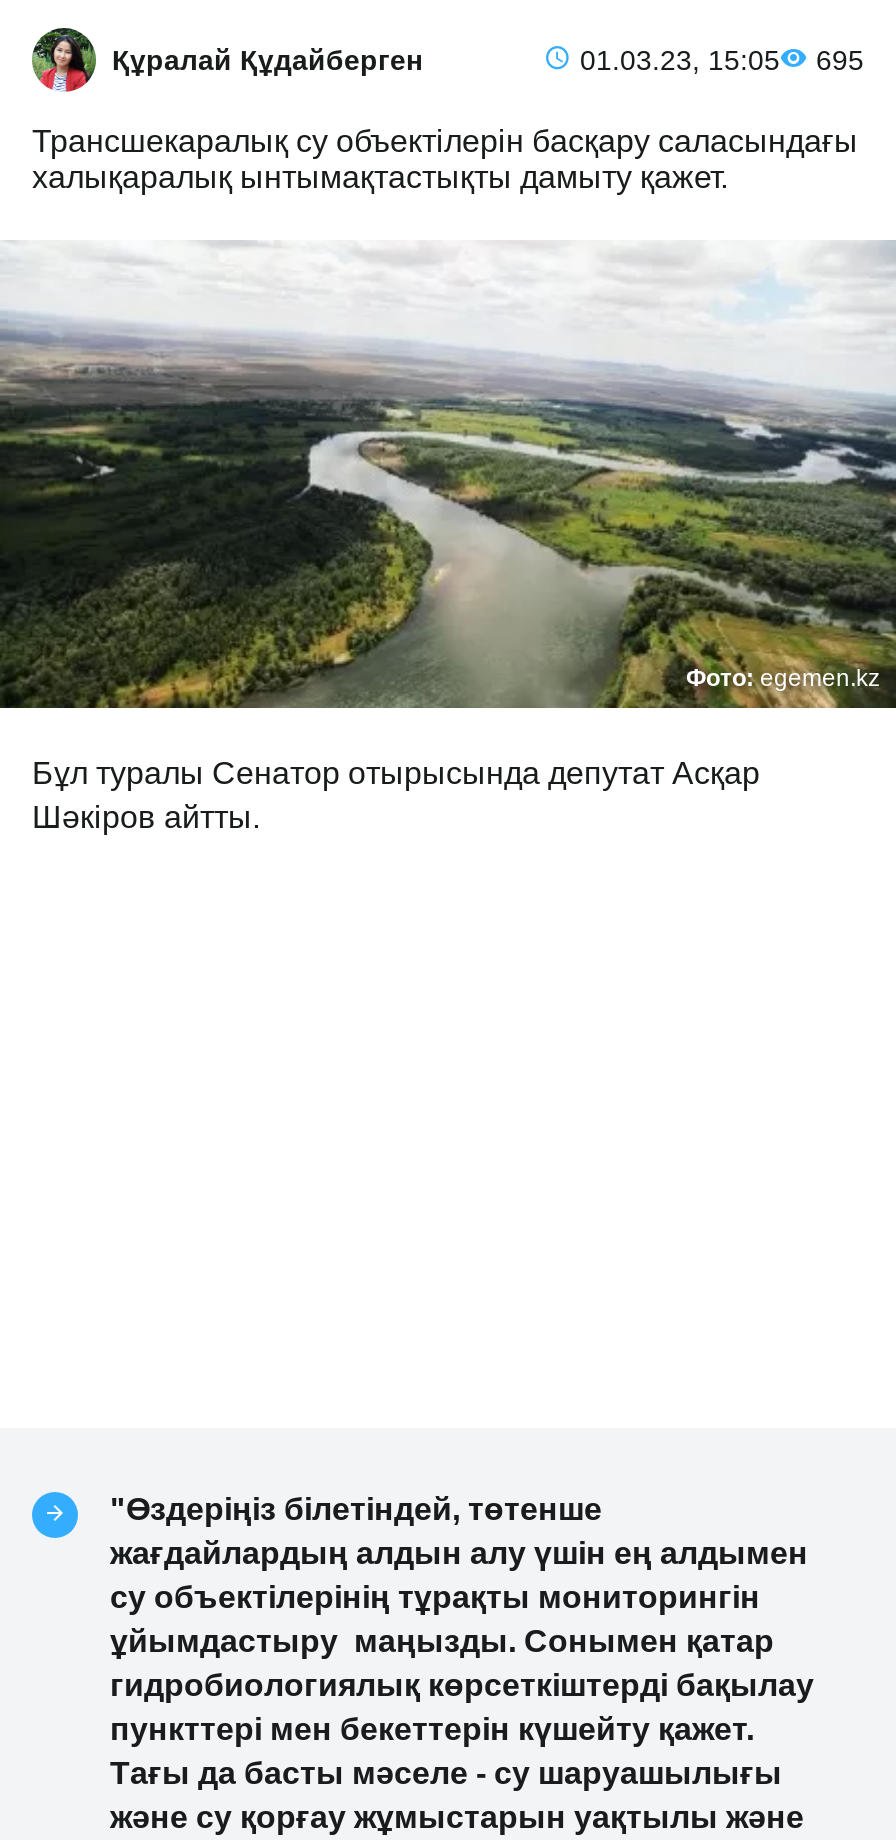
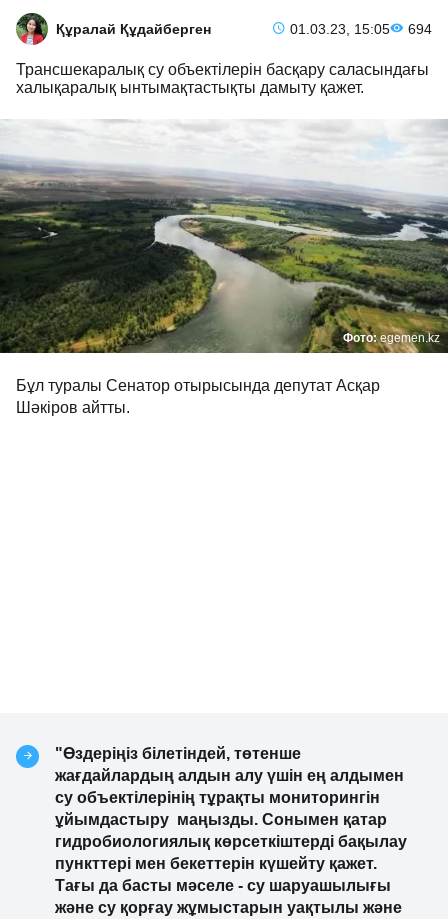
[580,44,864,76] 01.03.23, 15:05 695 -> [290,21,432,37] 01.03.23, 15:05 694

